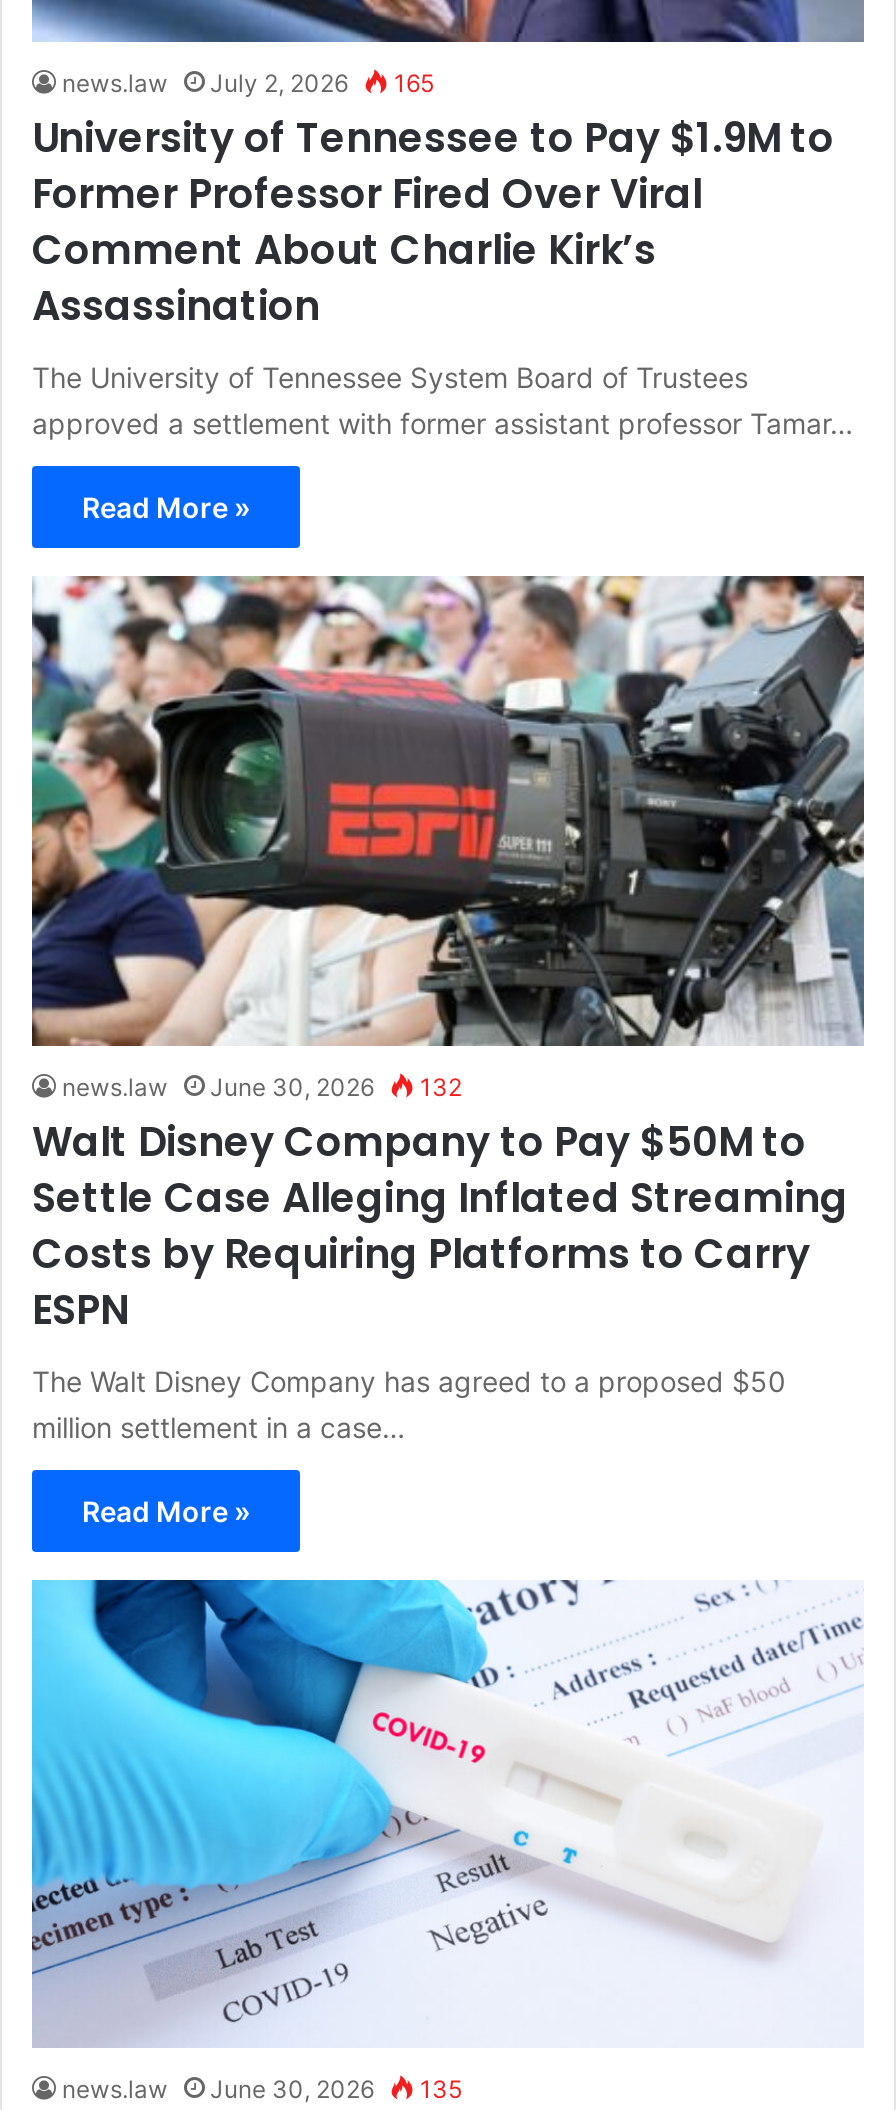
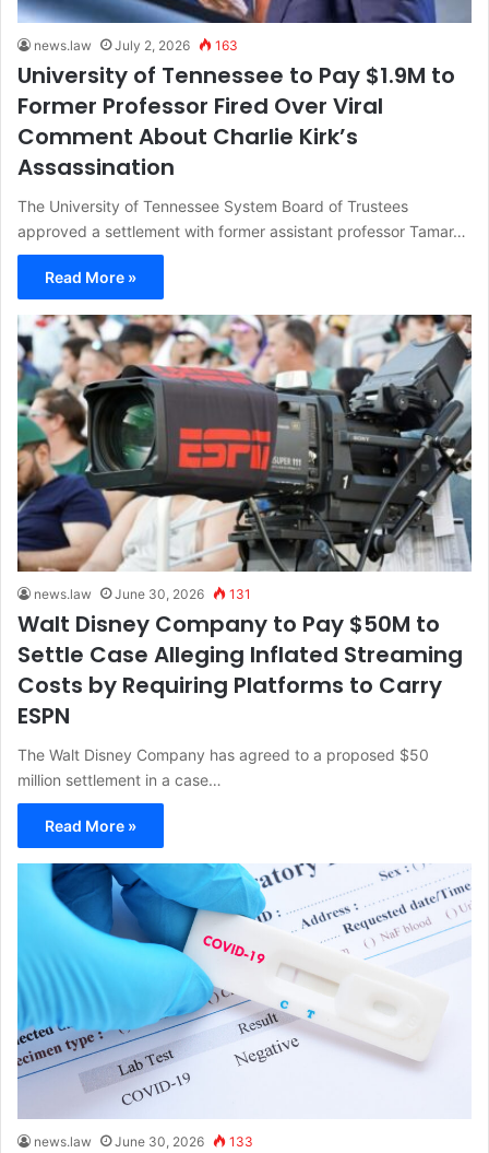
[62,69,434,99] news.law July 2, 2026 165 -> [34,37,238,54] news.law July 2, 2026 163
[62,1072,462,1102] news.law June 30, 2026 132 -> [34,586,251,602] news.law June 30, 2026 131
[62,2074,462,2104] news.law June 30, 2026 135 -> [34,1133,253,1150] news.law June 30, 2026 133

